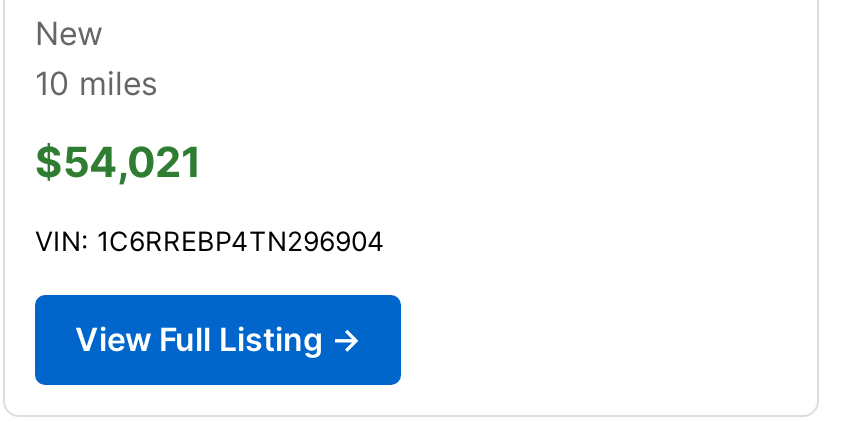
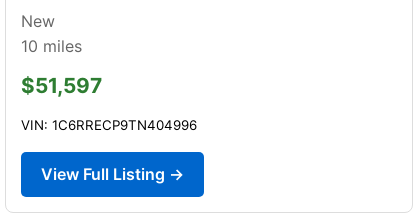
[35,137,201,187] $54,021 -> [21,73,102,98] $51,597
[35,225,385,257] VIN: 1C6RREBP4TN296904 -> [21,117,197,133] VIN: 1C6RRECP9TN404996

